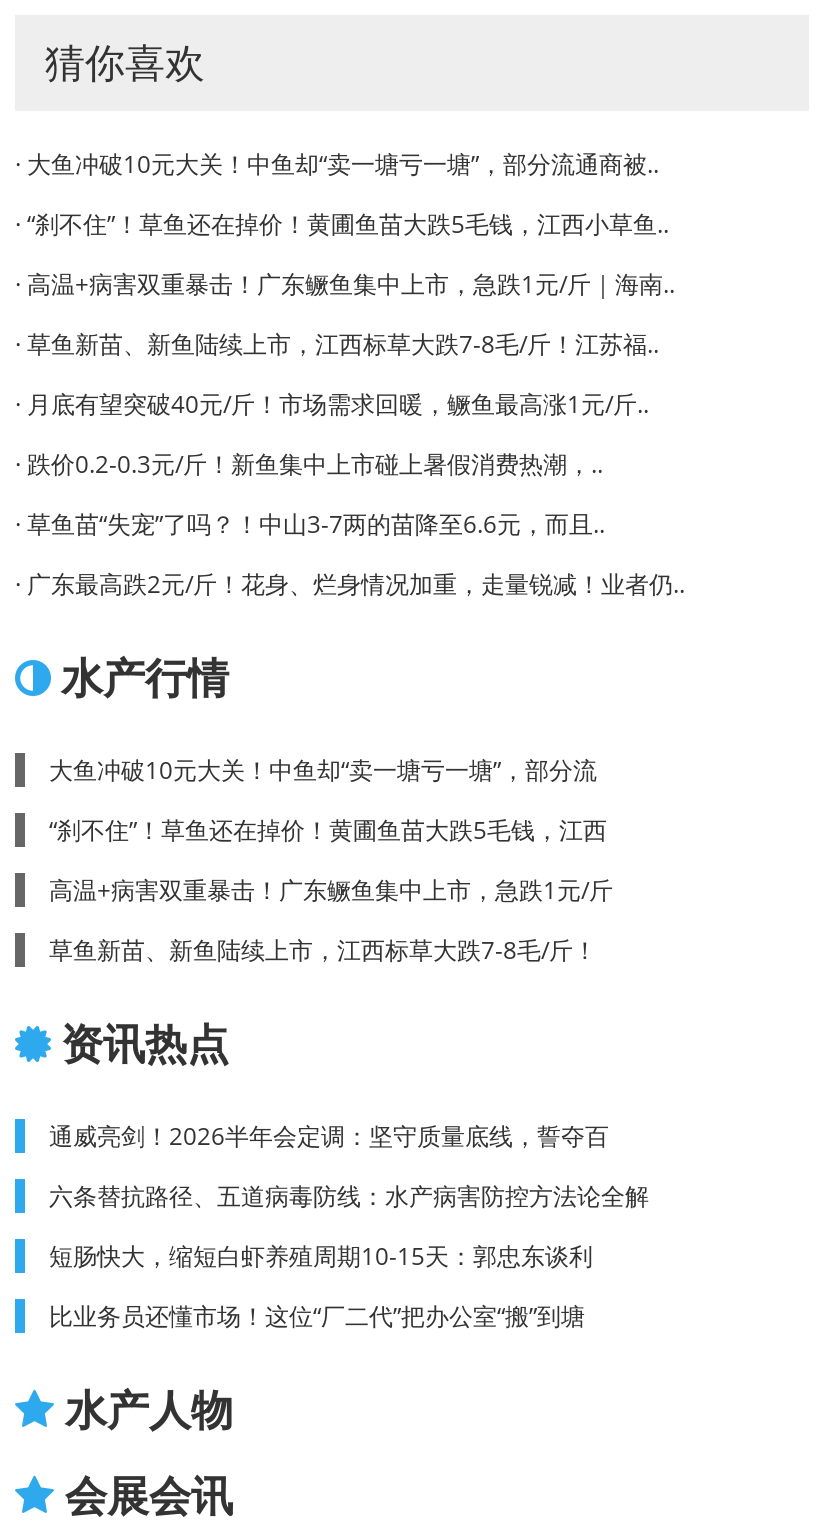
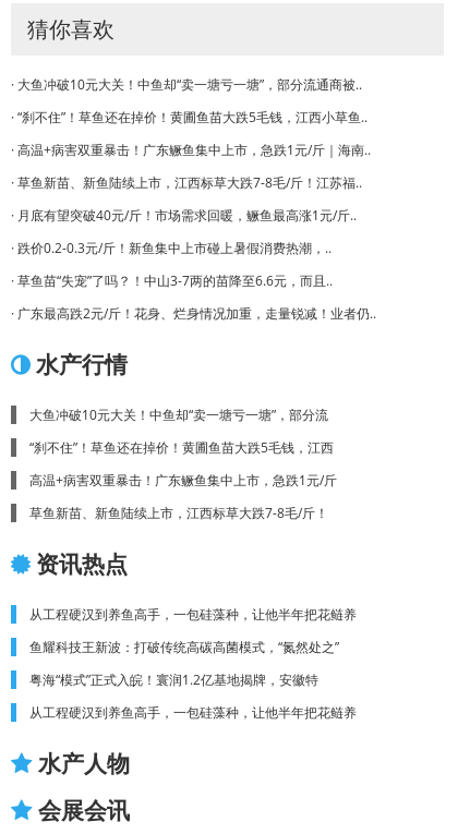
[49,1119,609,1153] 通威亮剑！2026半年会定调：坚守质量底线，誓夺百 -> [29,605,357,624] 从工程硬汉到养鱼高手，一包硅藻种，让他半年把花鲢养
[49,1179,649,1213] 六条替抗路径、五道病毒防线：水产病害防控方法论全解 -> [29,638,339,657] 鱼耀科技王新波：打破传统高碳高菌模式，“氮然处之”
[49,1239,593,1273] 短肠快大，缩短白虾养殖周期10-15天：郭忠东谈利 -> [29,671,318,689] 粤海“模式”正式入皖！寰润1.2亿基地揭牌，安徽特
[49,1299,585,1333] 比业务员还懂市场！这位“厂二代”把办公室“搬”到塘 -> [29,703,357,722] 从工程硬汉到养鱼高手，一包硅藻种，让他半年把花鲢养

